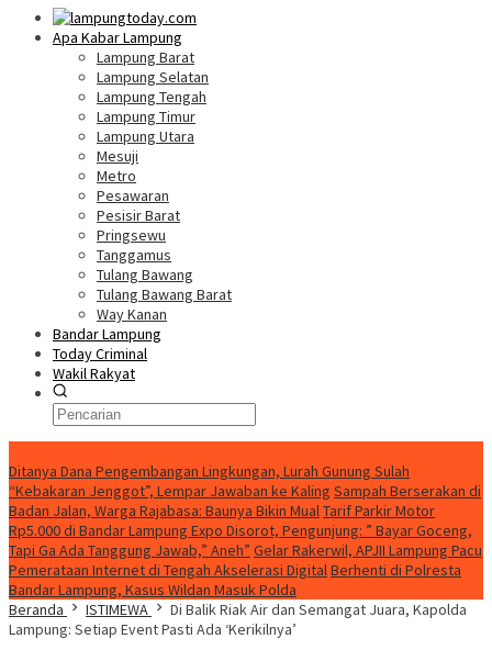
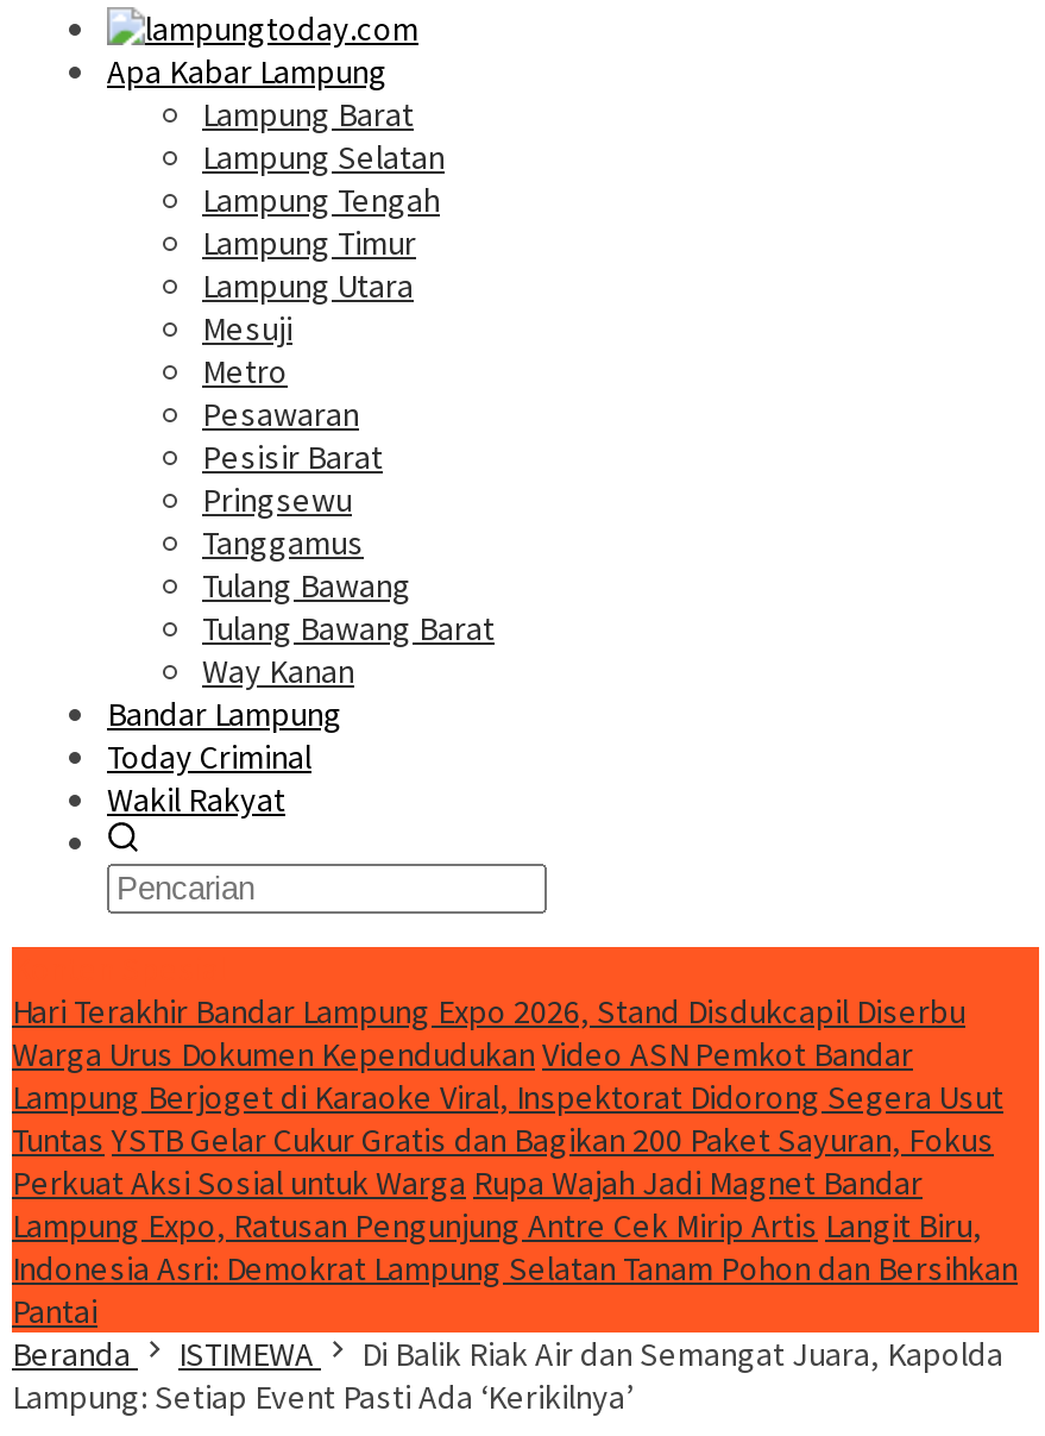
[9,461,482,599] Ditanya Dana Pengembangan Lingkungan, Lurah Gunung Sulah | “Kebakaran Jenggot”, Lempar Jawaban ke Kaling Sampah Berserakan di | Badan Jalan, Warga Rajabasa: Baunya Bikin Mual Tarif Parkir Motor | Rp5.000 di Bandar Lampung Expo Disorot, Pengunjung: ” Bayar Goceng, | Tapi Ga Ada Tanggung Jawab,” Aneh” Gelar Rakerwil, APJII Lampung Pacu | Pemerataan Internet di Tengah Akselerasi Digital Berhenti di Polresta | Bandar Lampung, Kasus Wildan Masuk Polda -> [12,990,1018,1332] Hari Terakhir Bandar Lampung Expo 2026, Stand Disdukcapil Diserbu | Warga Urus Dokumen Kependudukan Video ASN Pemkot Bandar | Lampung Berjoget di Karaoke Viral, Inspektorat Didorong Segera Usut | Tuntas YSTB Gelar Cukur Gratis dan Bagikan 200 Paket Sayuran, Fokus | Perkuat Aksi Sosial untuk Warga Rupa Wajah Jadi Magnet Bandar | Lampung Expo, Ratusan Pengunjung Antre Cek Mirip Artis Langit Biru, | Indonesia Asri: Demokrat Lampung Selatan Tanam Pohon dan Bersihkan | Pantai

